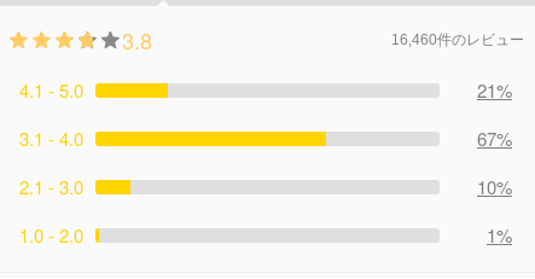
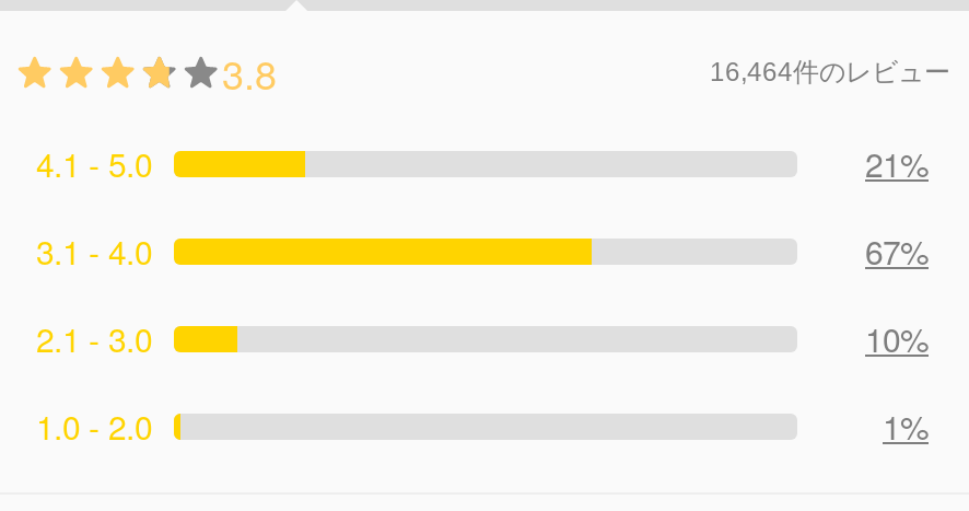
[391,31,524,48] 16,460件のレビュー -> [710,56,950,87] 16,464件のレビュー

